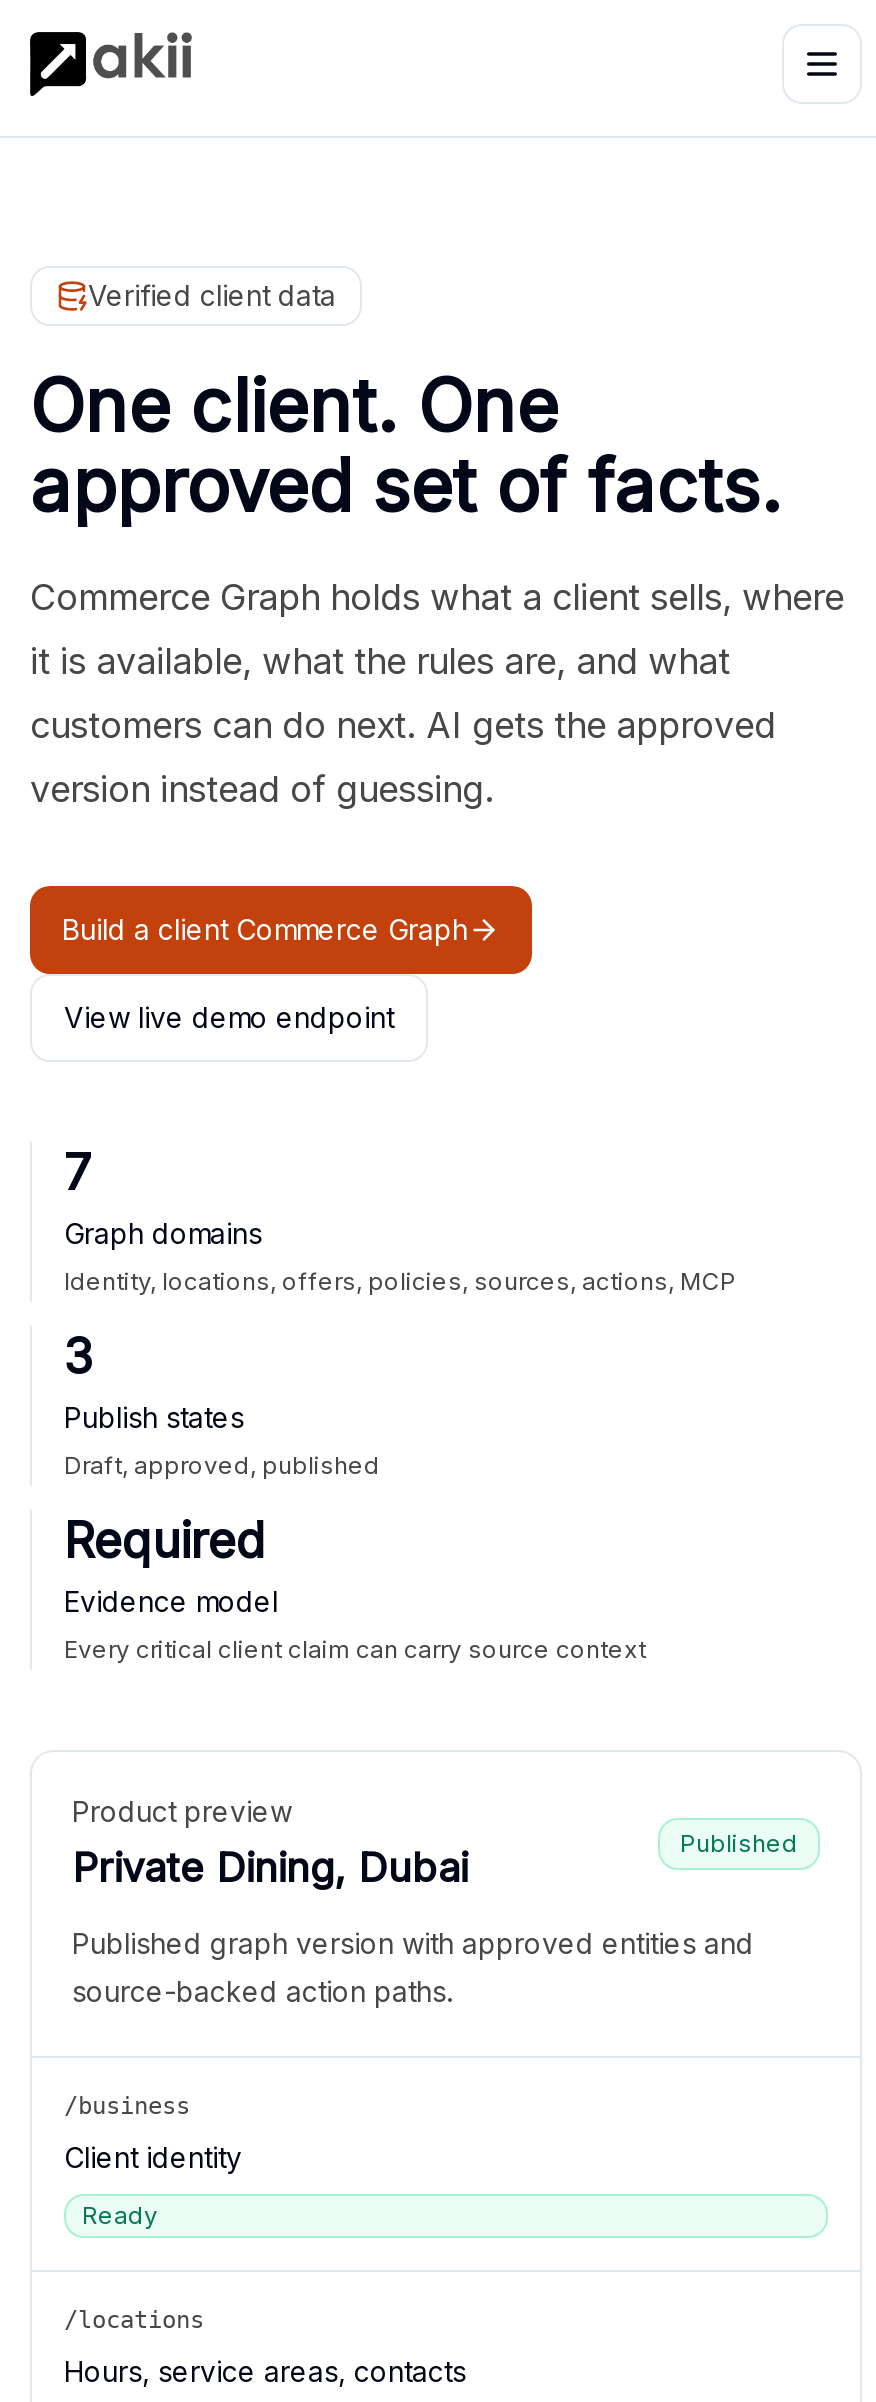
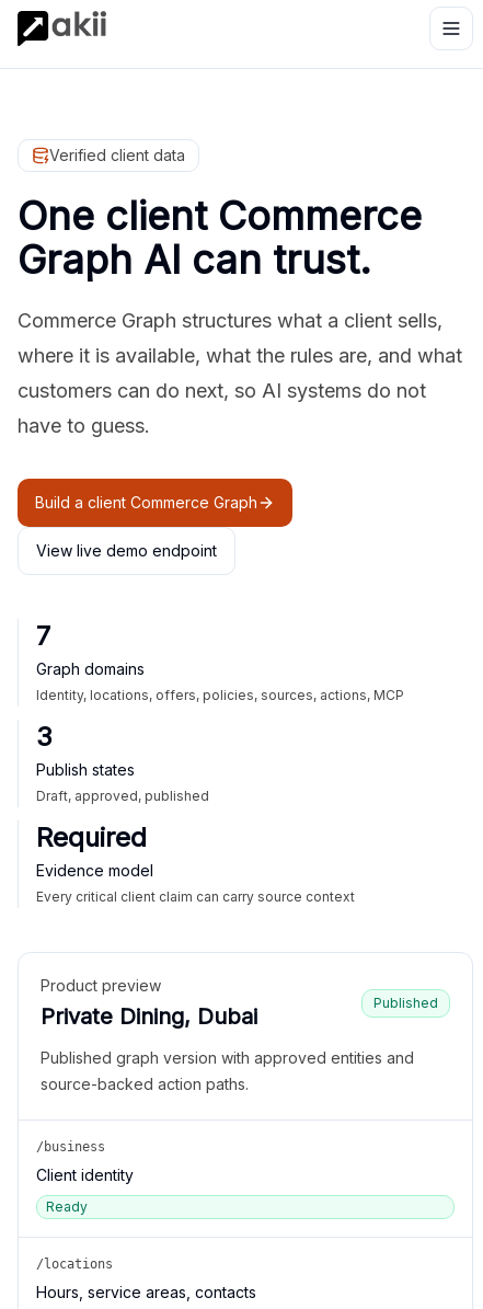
[30,362,782,530] One client. One | approved set of facts. -> [18,192,422,284] One client Commerce | Graph AI can trust.
[30,576,844,618] Commerce Graph holds what a client sells, where -> [18,309,442,332] Commerce Graph structures what a client sells,
[30,640,730,682] it is available, what the rules are, and what -> [18,344,462,367] where it is available, what the rules are, and what
[30,704,776,746] customers can do next. AI gets the approved -> [18,379,426,402] customers can do next, so AI systems do not
[30,768,494,810] version instead of guessing. -> [18,414,150,437] have to guess.

